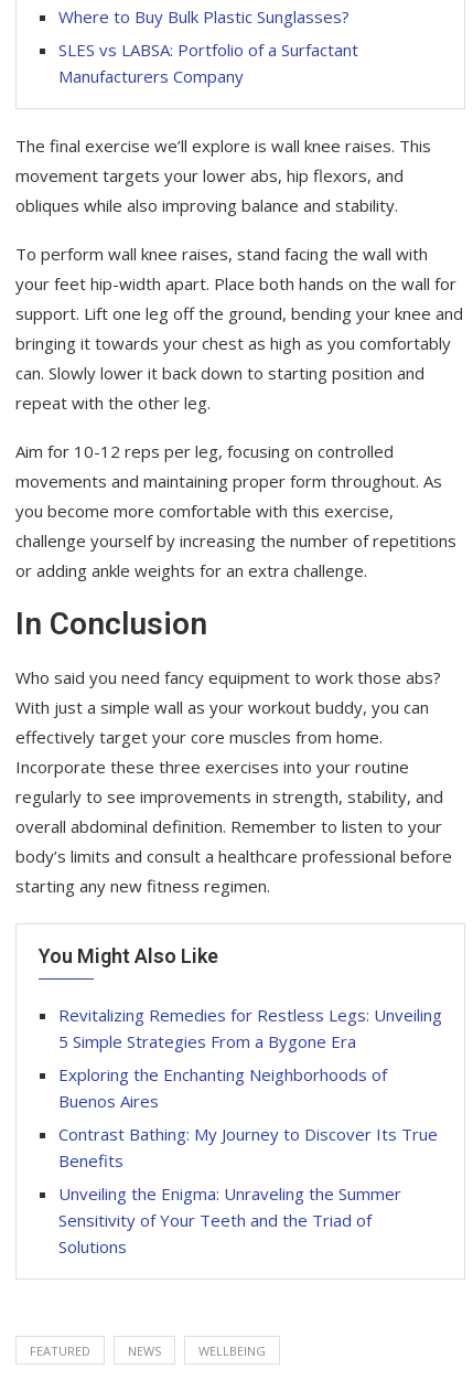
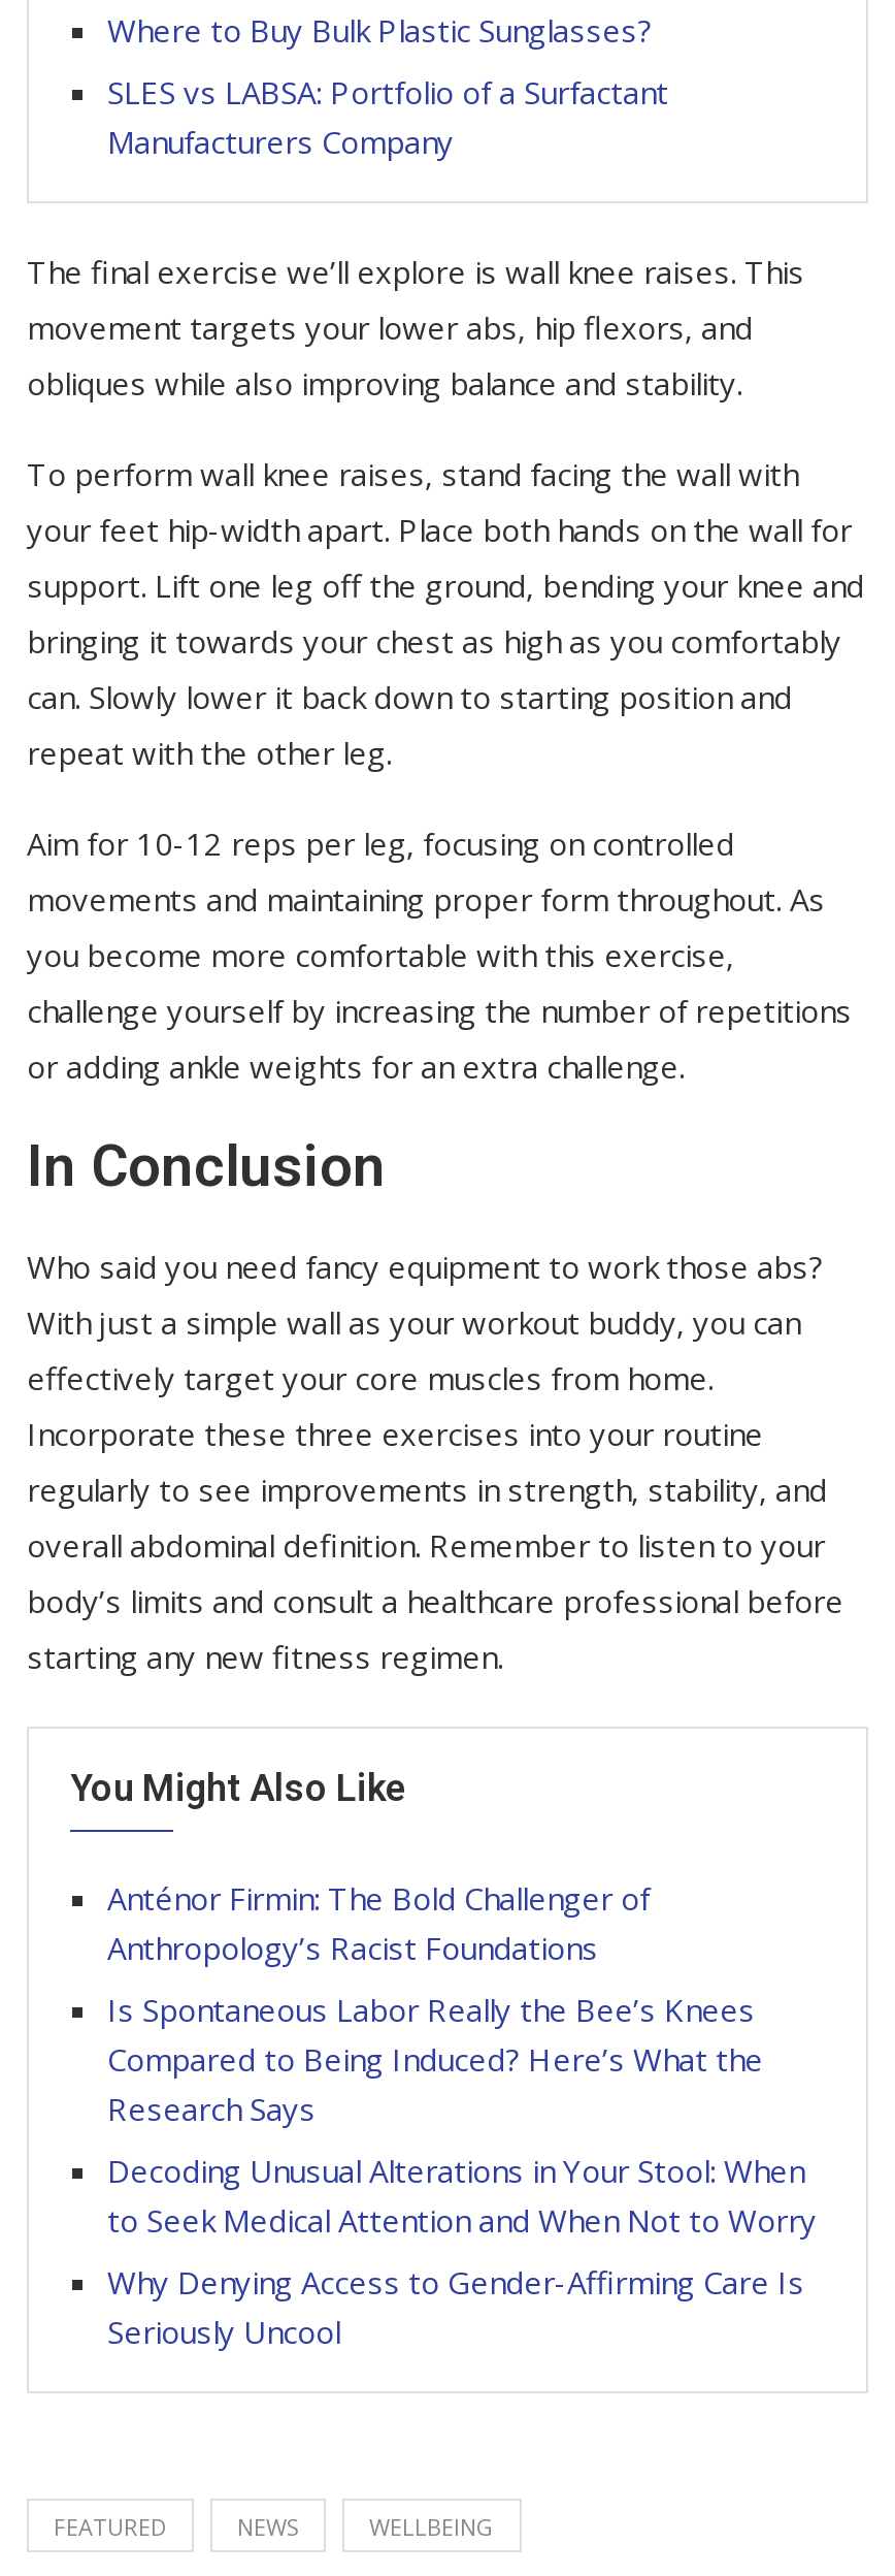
[58,1004,442,1052] Revitalizing Remedies for Restless Legs: Unveiling | 5 Simple Strategies From a Bygone Era -> [107,1877,650,1968] Anténor Firmin: The Bold Challenger of | Anthropology’s Racist Foundations
[58,1063,387,1112] Exploring the Enchanting Neighborhoods of | Buenos Aires -> [107,1989,763,2129] Is Spontaneous Labor Really the Bee’s Knees | Compared to Being Induced? Here’s What the | Research Says
[58,1123,438,1171] Contrast Bathing: My Journey to Discover Its True | Benefits -> [107,2150,817,2241] Decoding Unusual Alterations in Your Stool: When | to Seek Medical Attention and When Not to Worry
[58,1183,401,1258] Unveiling the Enigma: Unraveling the Summer | Sensitivity of Your Teeth and the Triad of | Solutions -> [107,2261,804,2352] Why Denying Access to Gender-Affirming Care Is | Seriously Uncool

